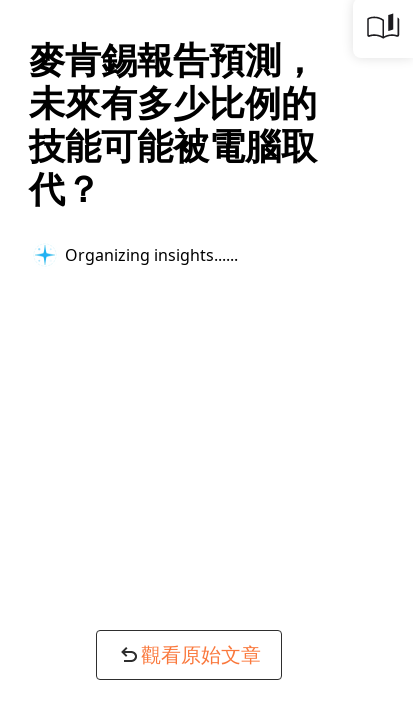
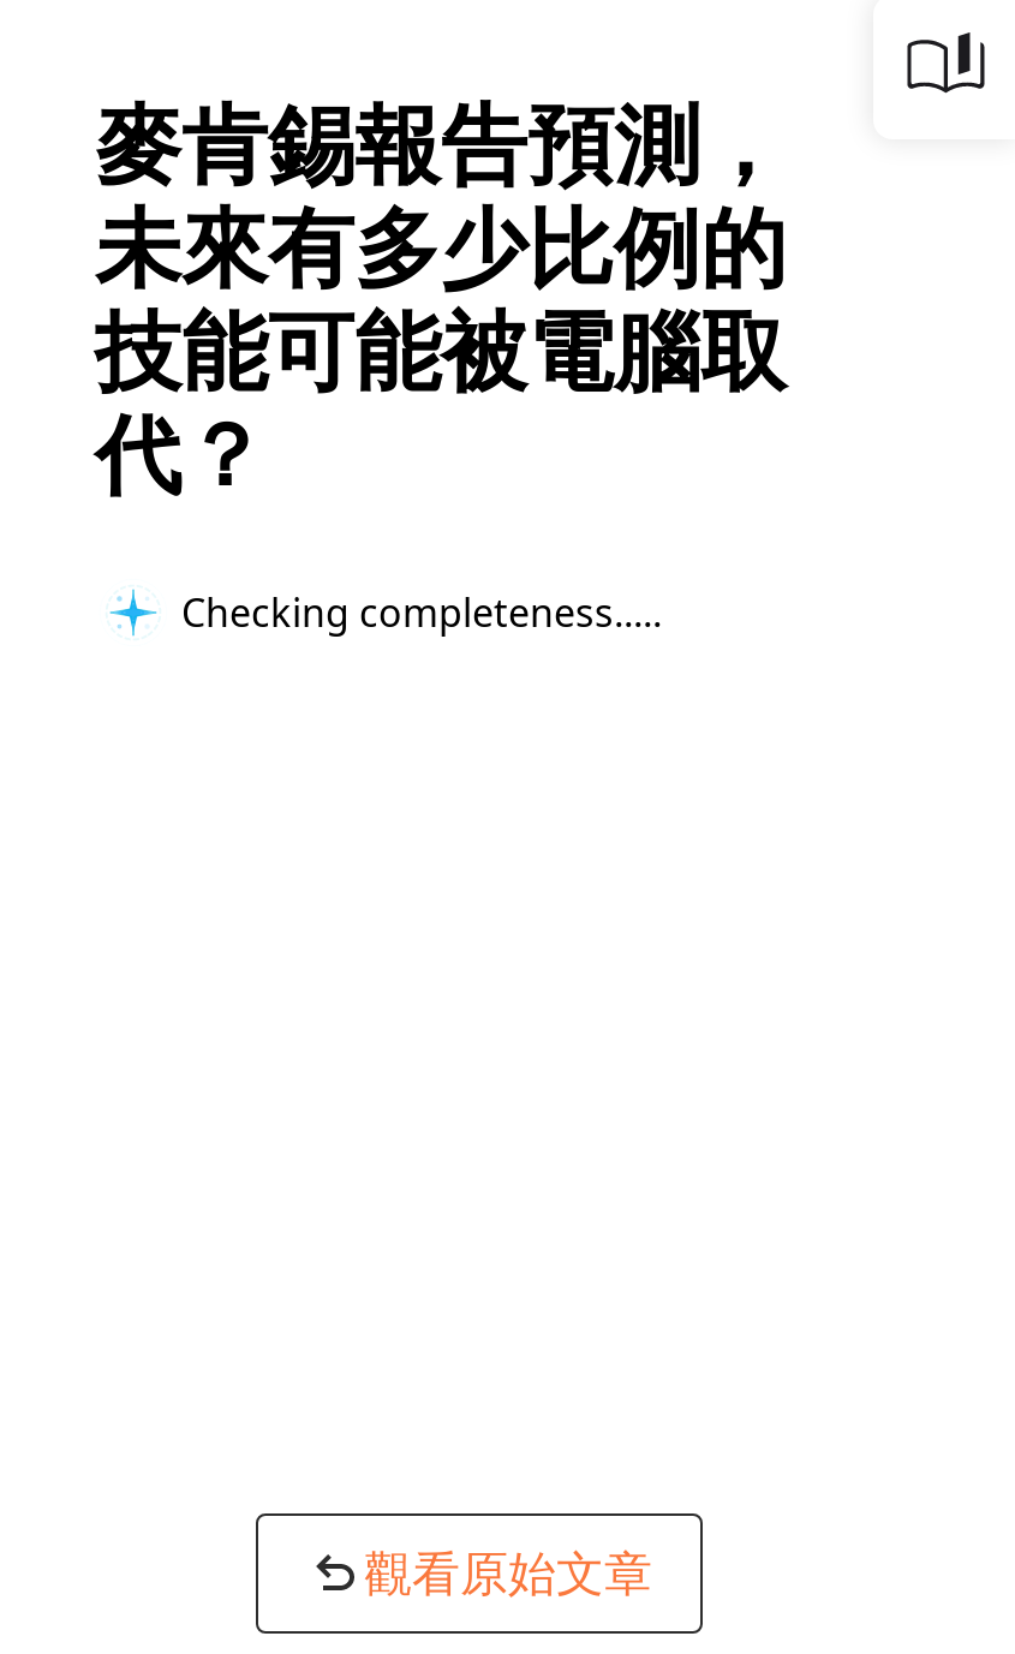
[65,243,226,265] Organizing insights... -> [181,585,643,638] Checking completeness...

